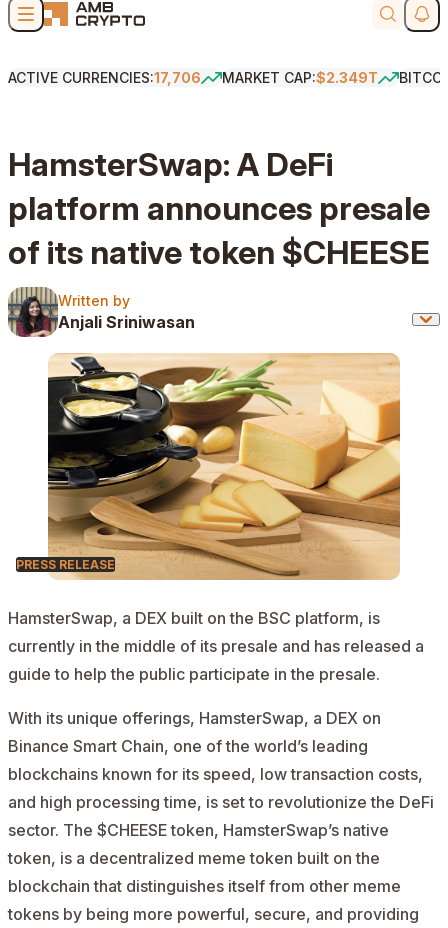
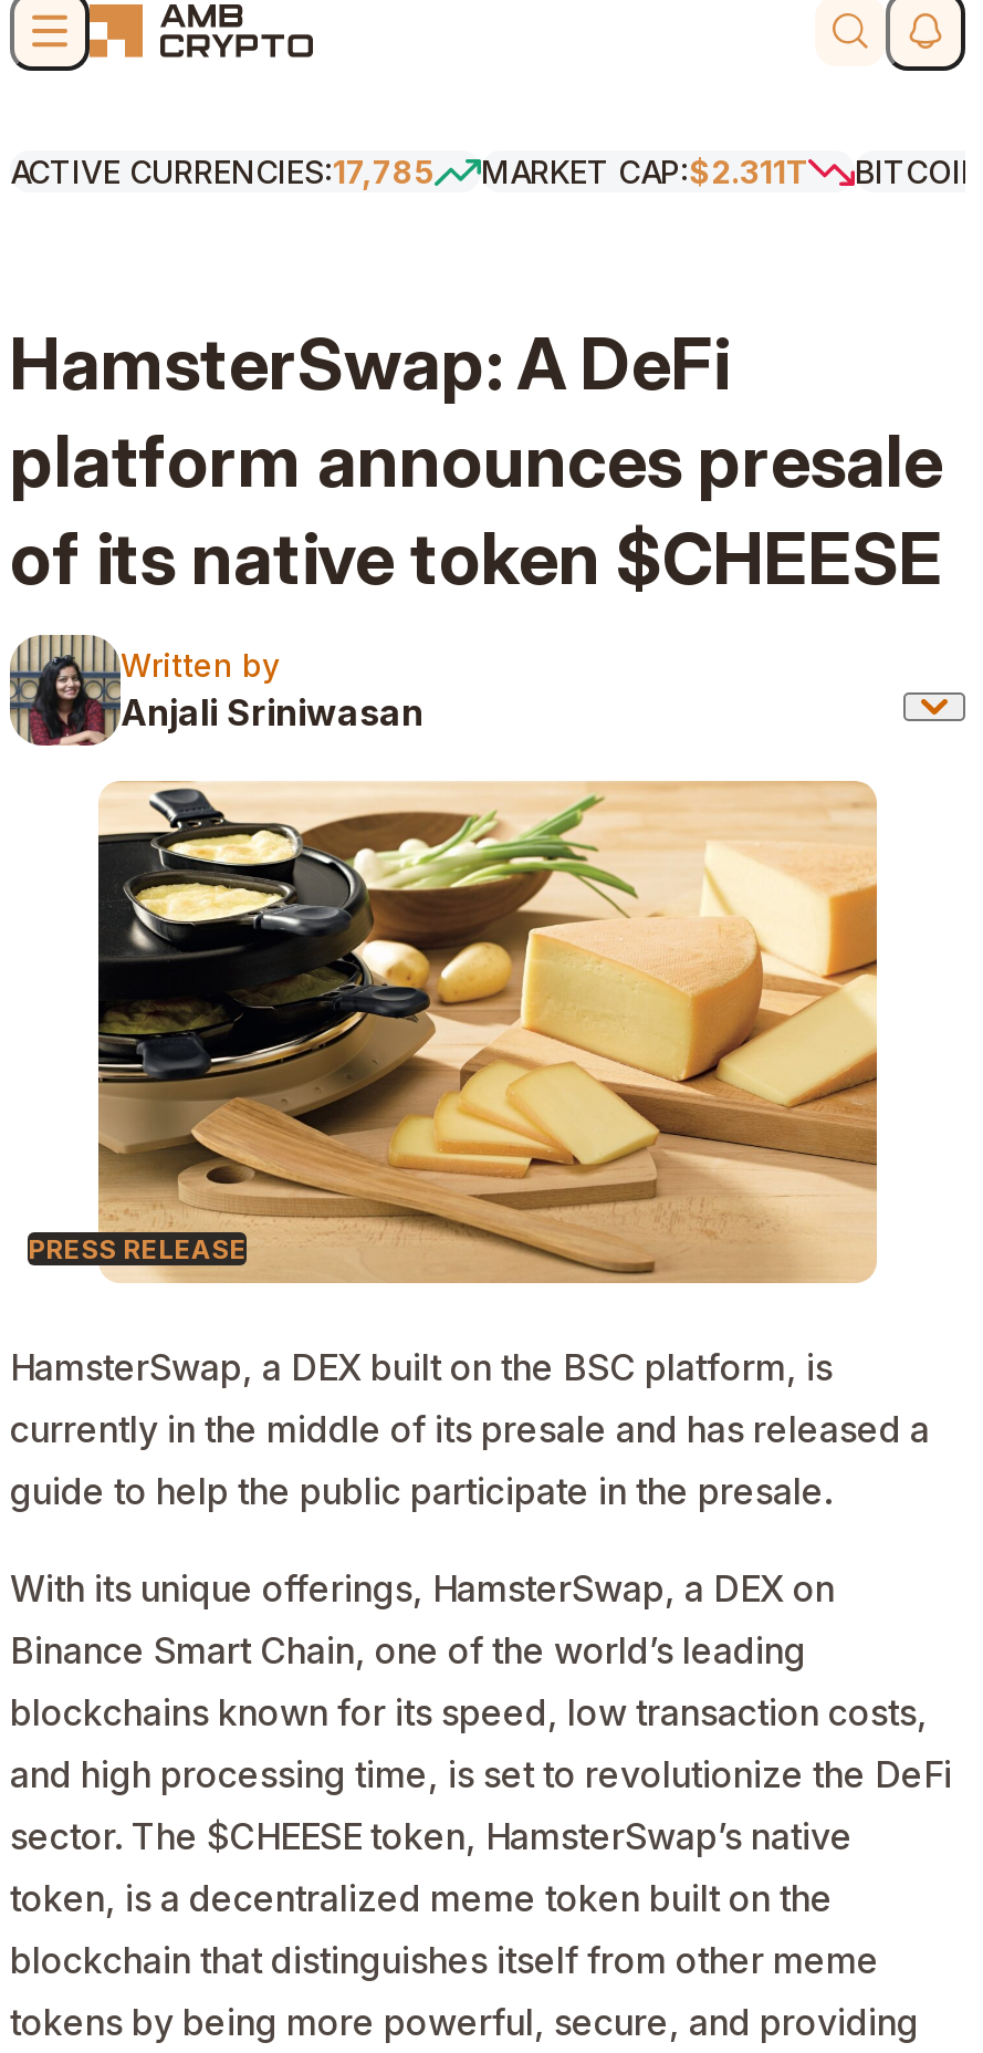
[8,69,201,86] ACTIVE CURRENCIES:17,706 -> [10,153,435,190] ACTIVE CURRENCIES:17,785
[222,69,378,86] MARKET CAP:$2.349T -> [481,153,808,190] MARKET CAP:$2.311T

